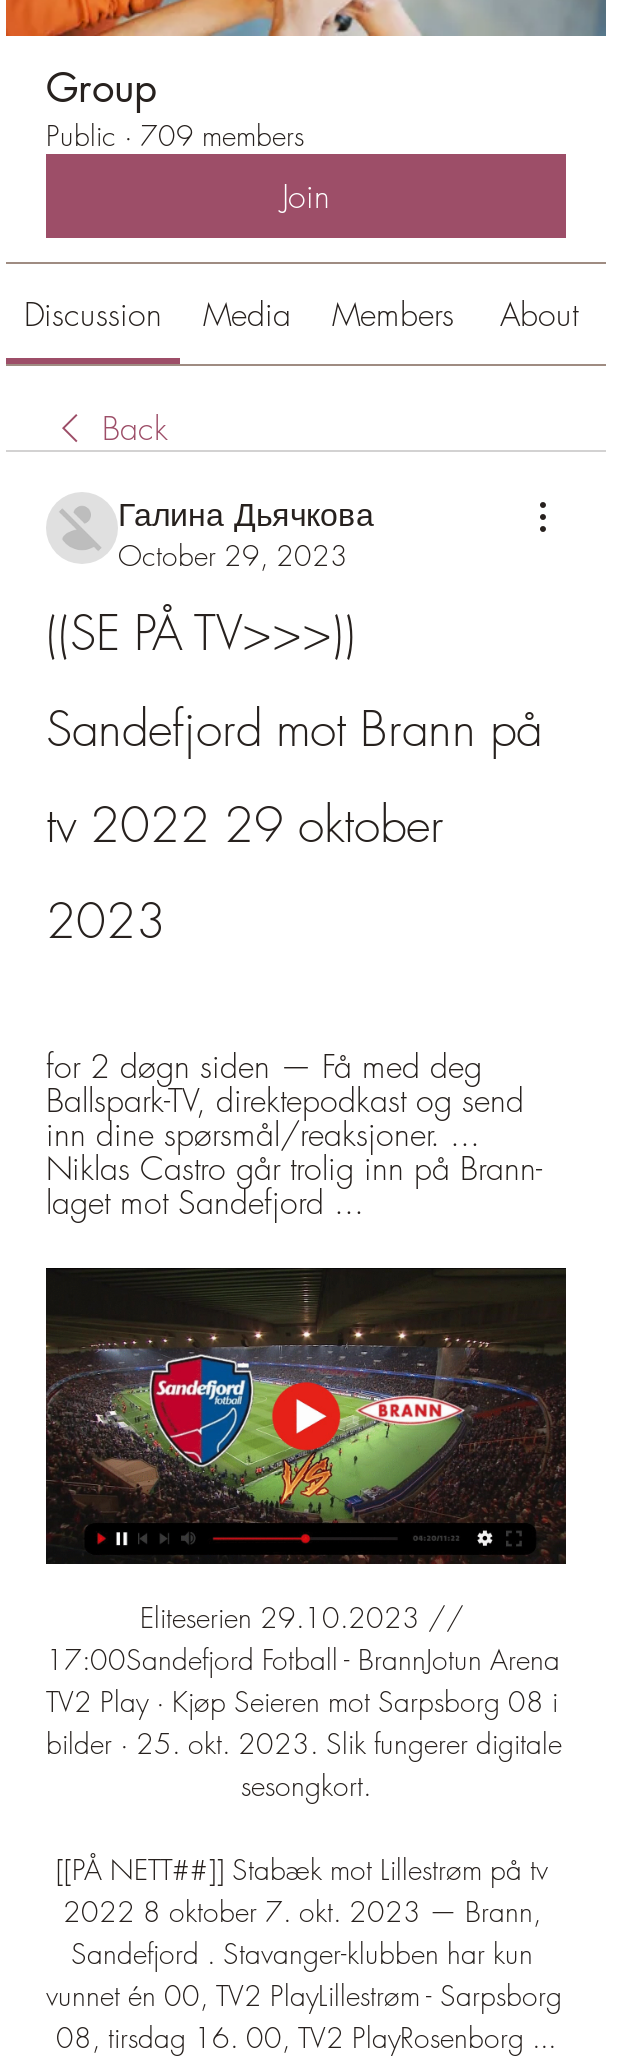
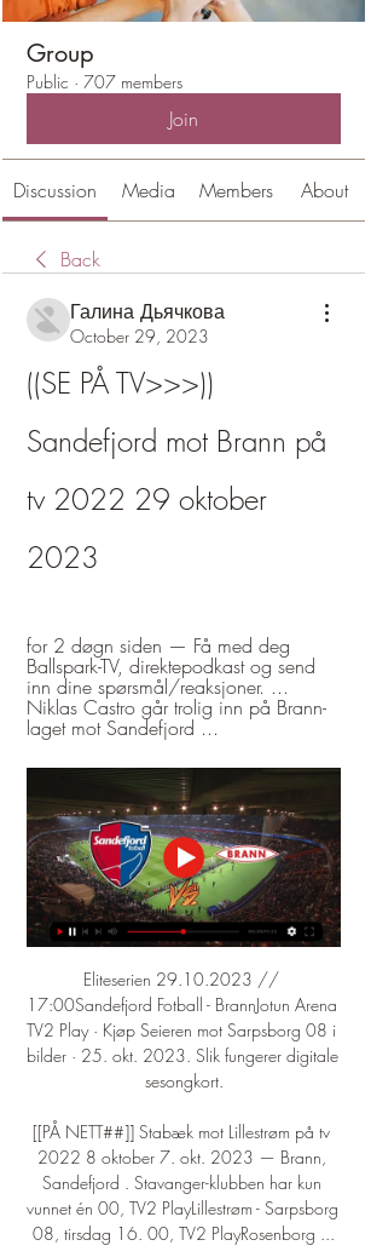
[46,116,304,154] Public · 709 members -> [27,70,182,93] Public · 707 members

